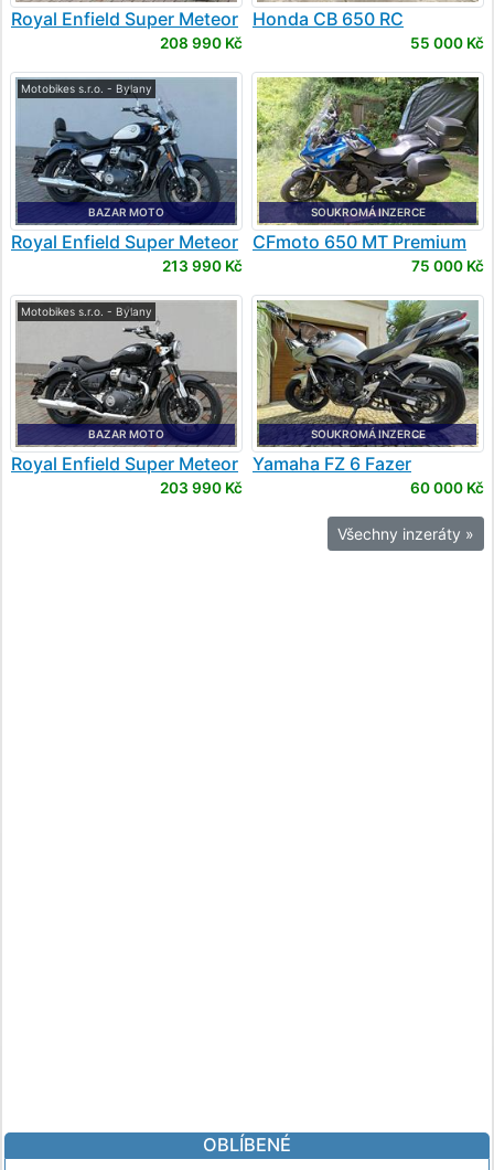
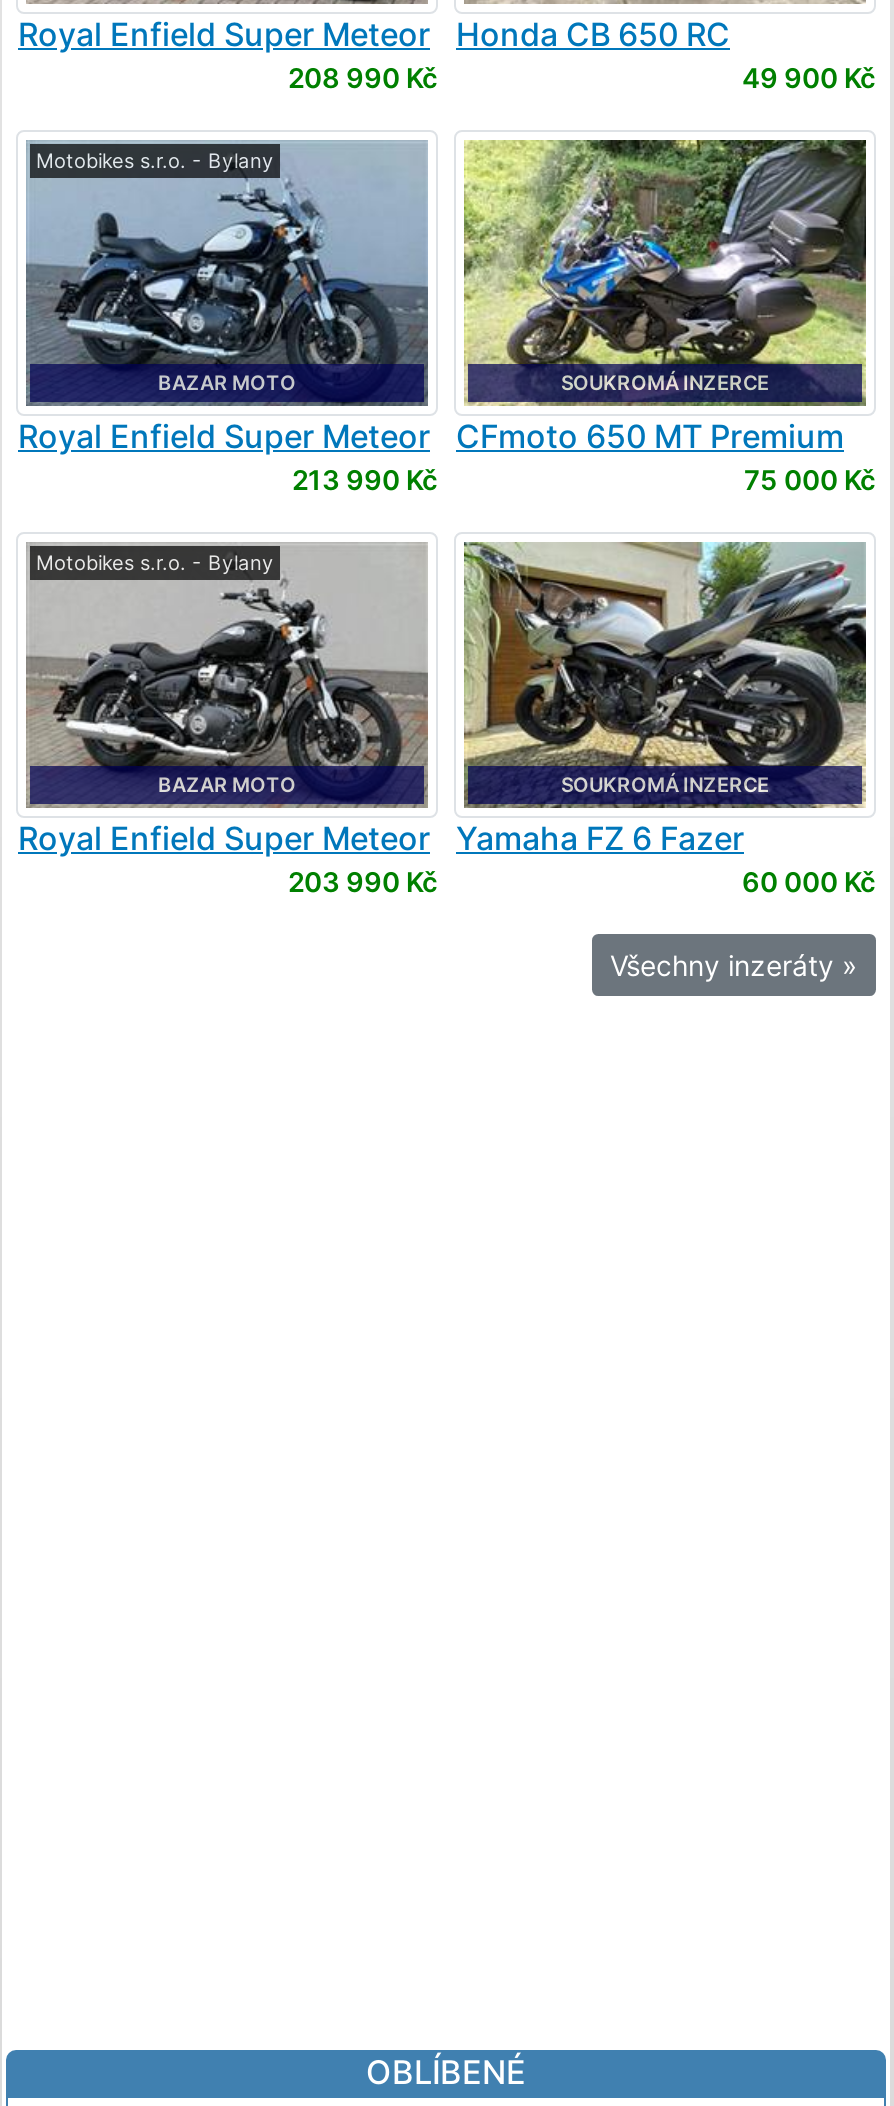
[410,35,484,52] 55 000 Kč -> [742,63,876,95] 49 900 Kč

